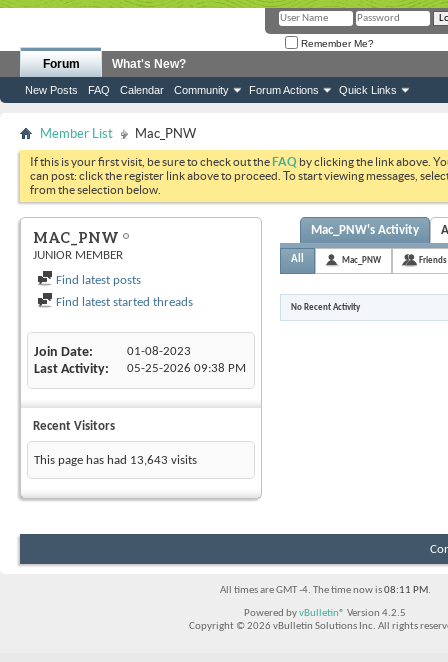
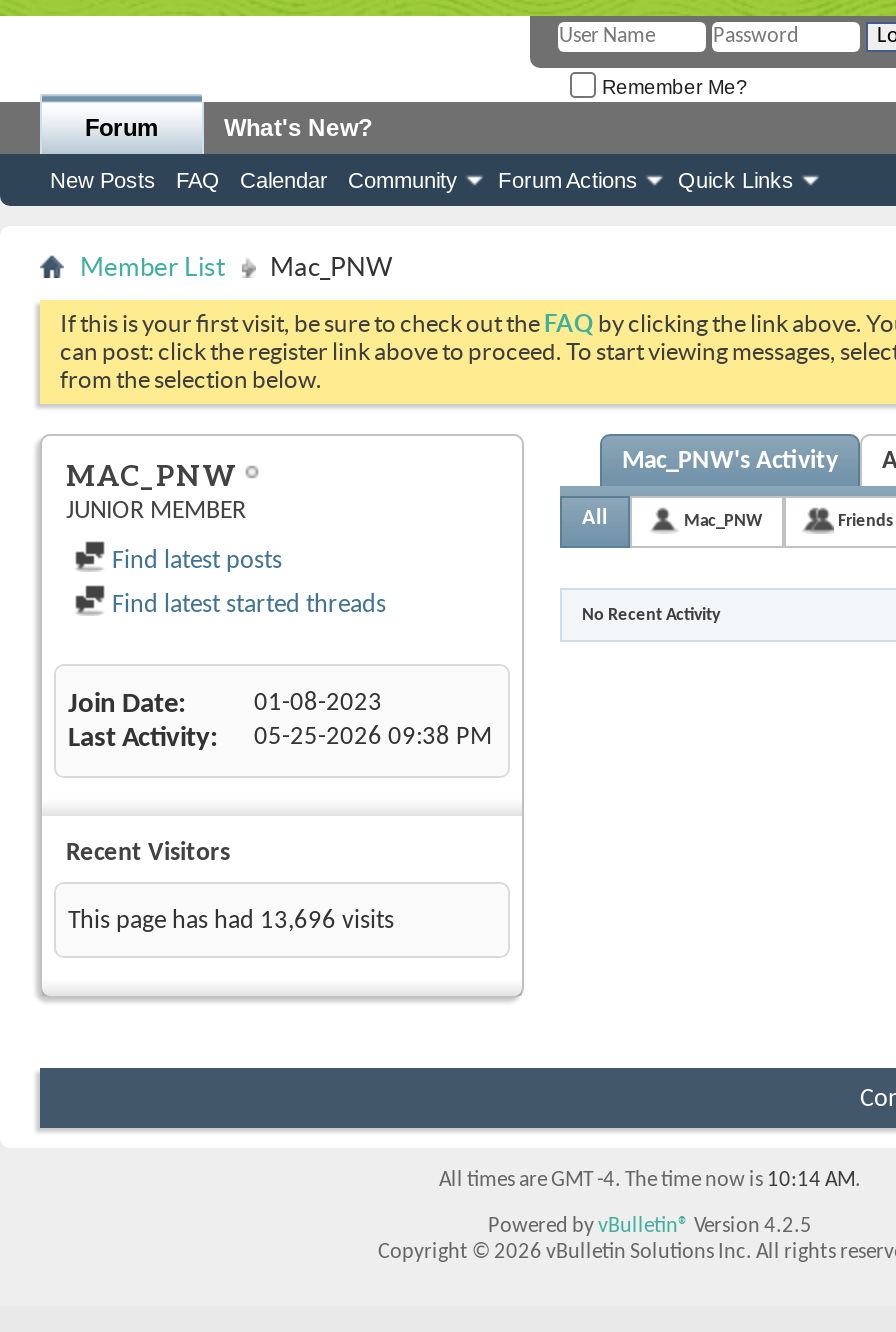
[34,454,197,467] This page has had 13,643 visits -> [68,909,394,935] This page has had 13,696 visits
[219,585,430,596] All times are GMT -4. The time now is 08:11 PM. -> [439,1171,861,1193] All times are GMT -4. The time now is 10:14 AM.

